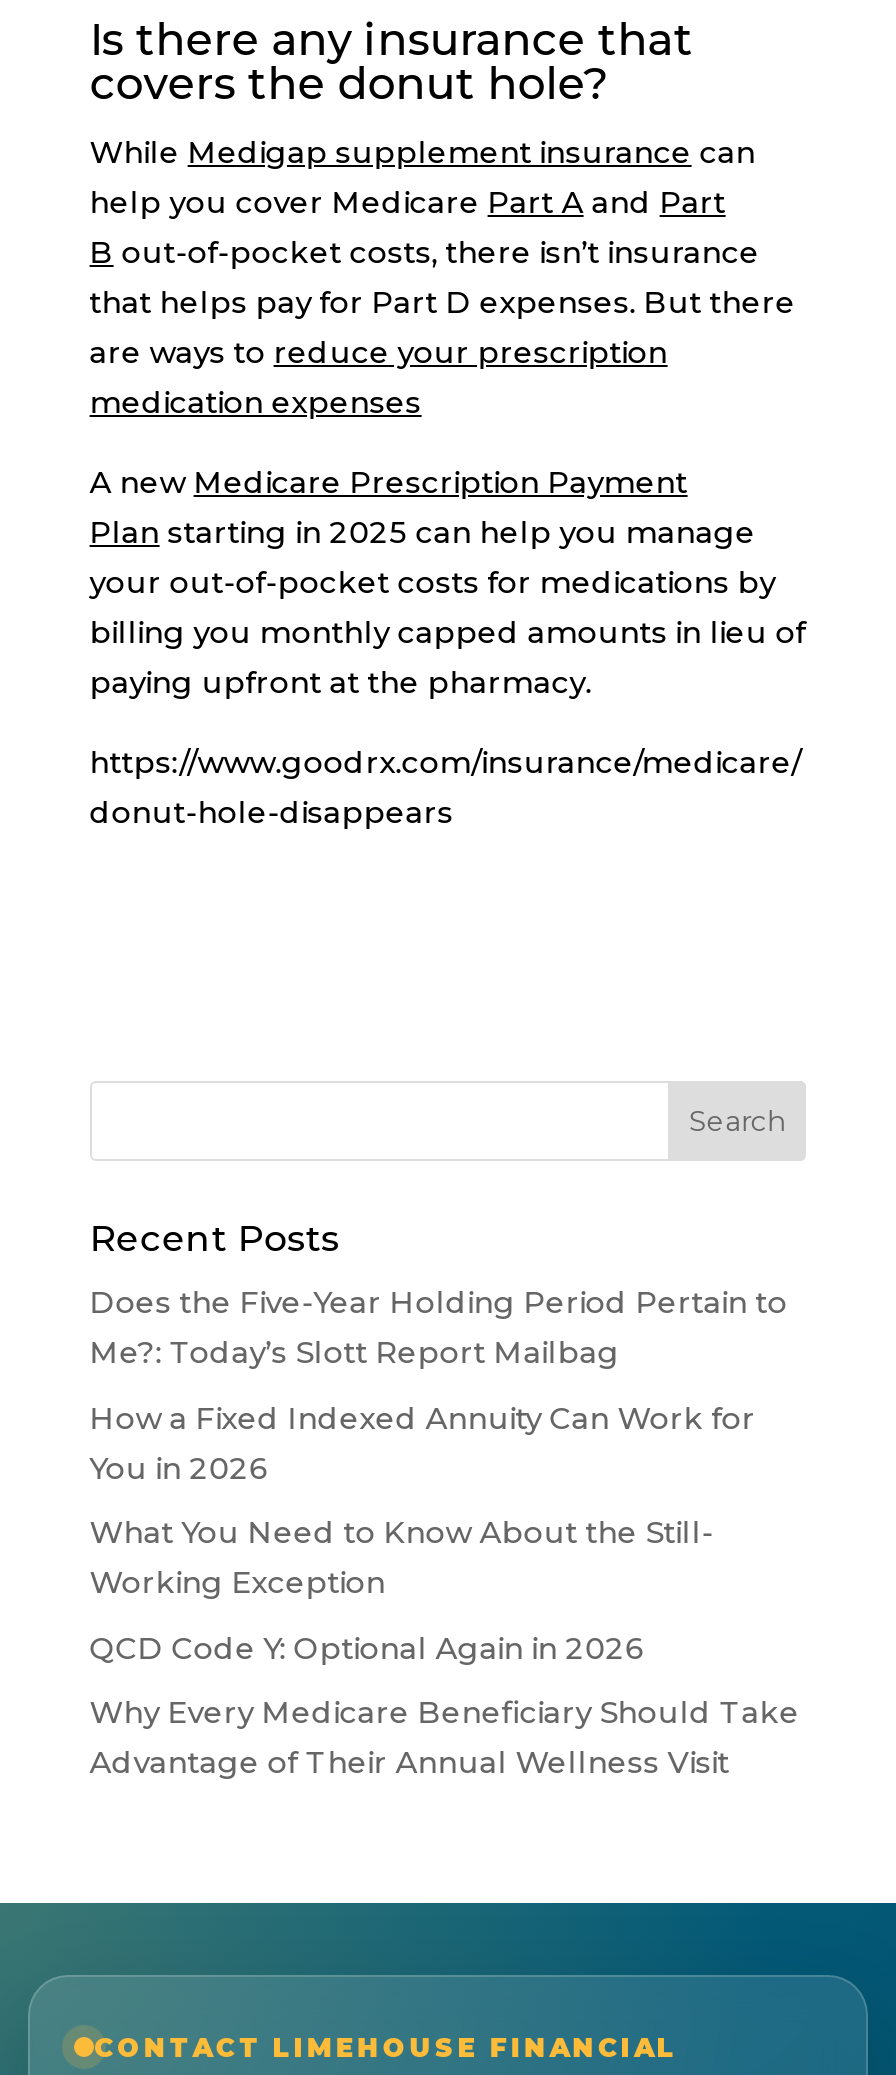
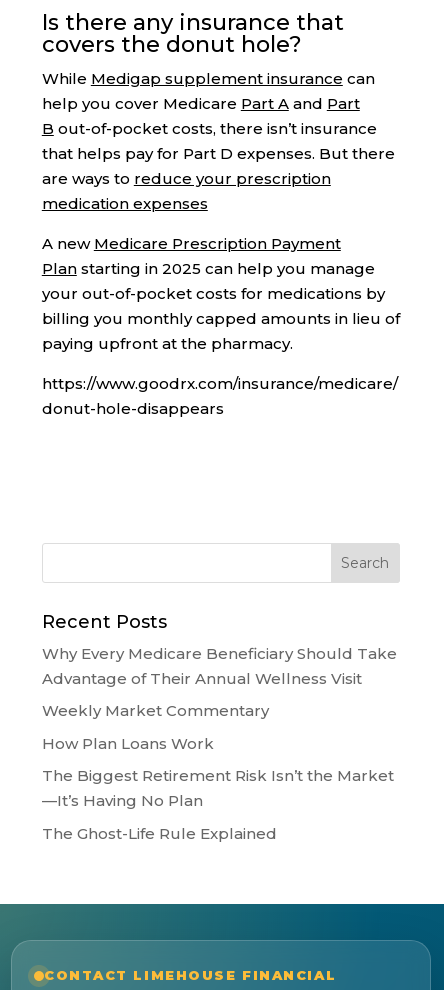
[90,1283,788,1666] Does the Five-Year Holding Period Pertain to | Me?: Today’s Slott Report Mailbag | How a Fixed Indexed Annuity Can Work for | You in 2026 | What You Need to Know About the Still- | Working Exception | QCD Code Y: Optional Again in 2026 -> none
moved [90,1693,800,1781] -> [42,644,397,688]: Why Every Medicare Beneficiary Should Take | Advantage of Their Annual Wellness Visit
none -> [42,701,394,843] Weekly Market Commentary | How Plan Loans Work | The Biggest Retirement Risk Isn’t the Market | —It’s Having No Plan | The Ghost-Life Rule Explained

